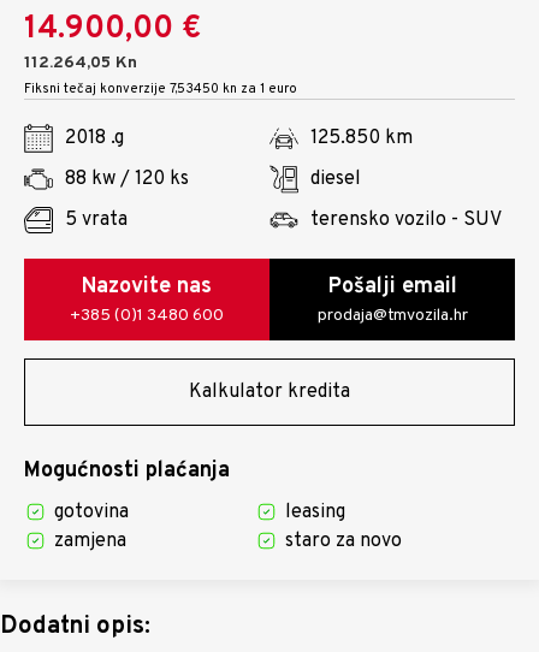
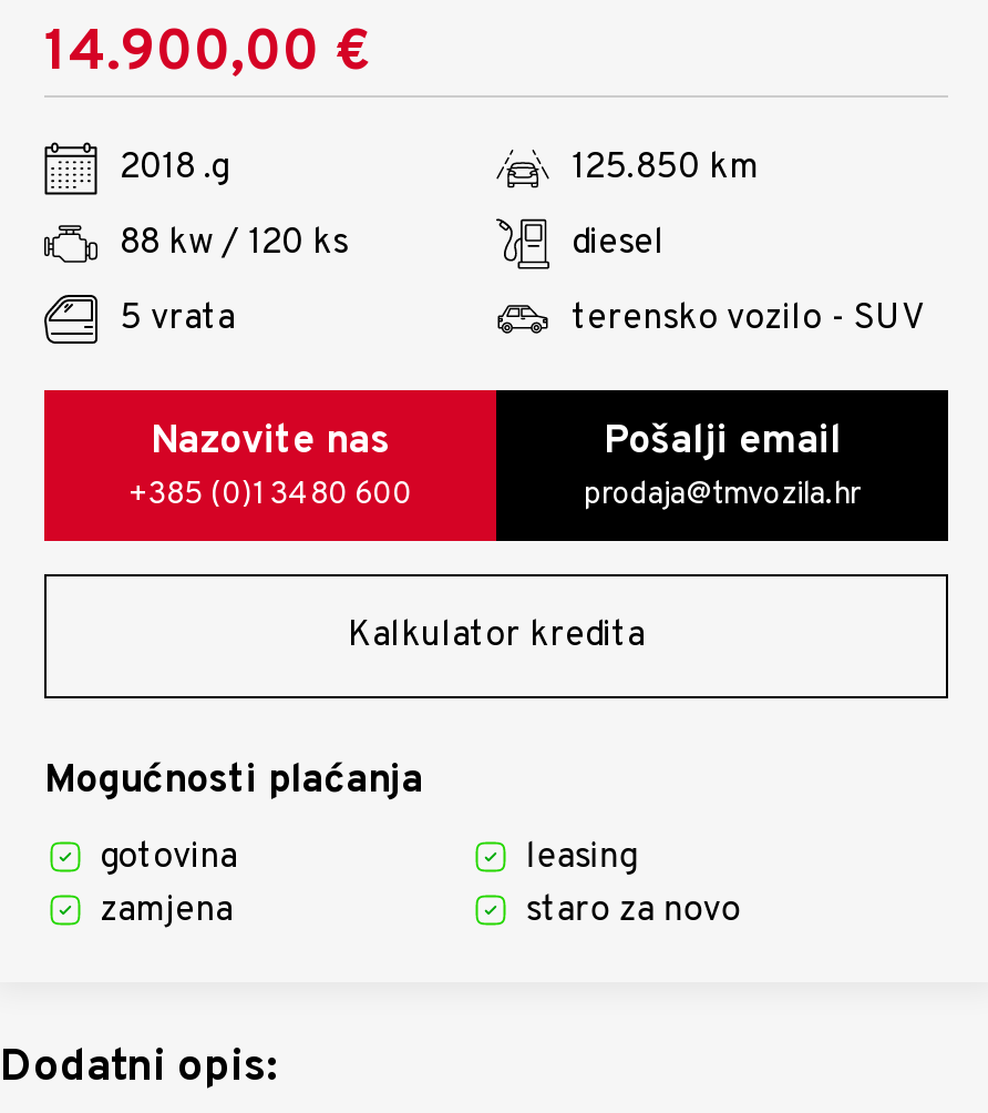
[24,53,297,97] 112.264,05 Kn | Fiksni tečaj konverzije 7,53450 kn za 1 euro -> none

